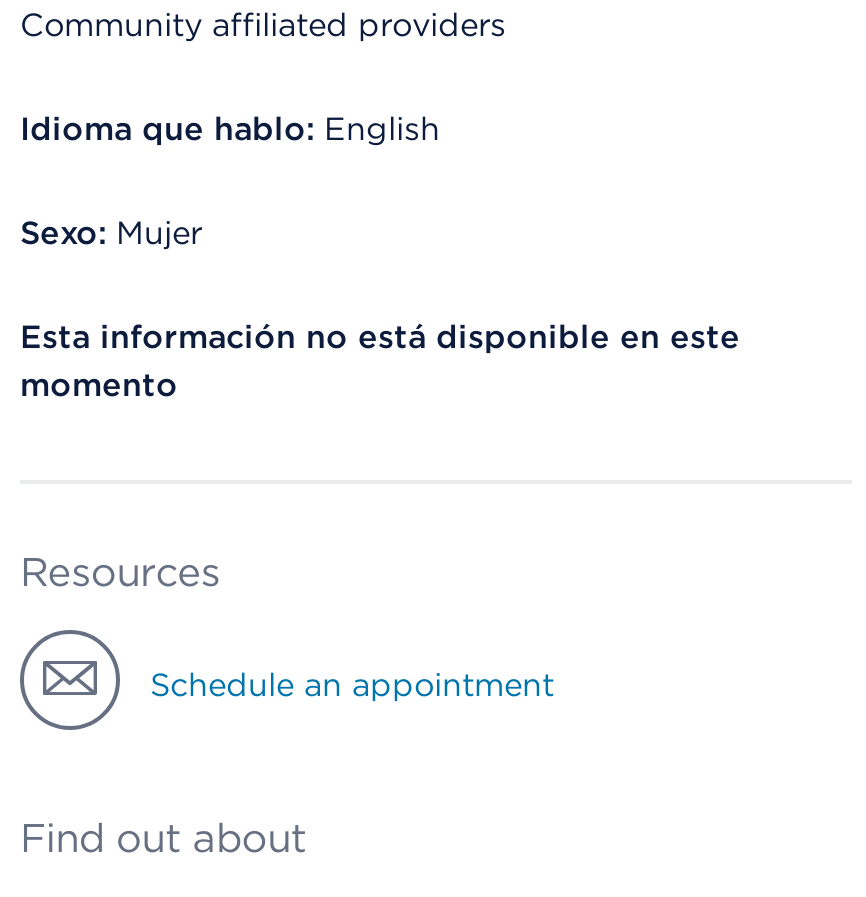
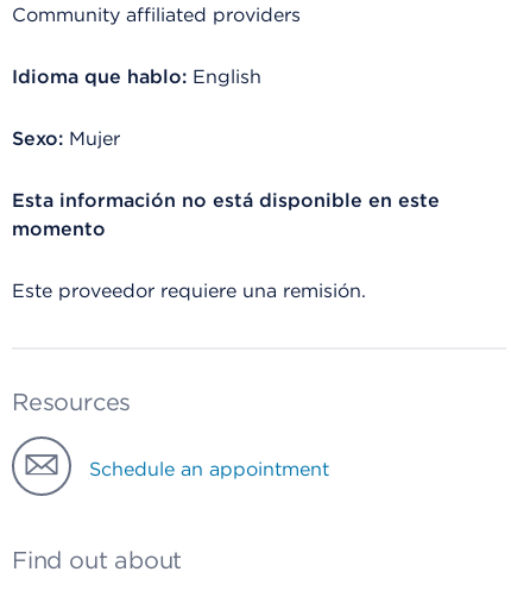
none -> [12,279,366,302] Este proveedor requiere una remisión.

